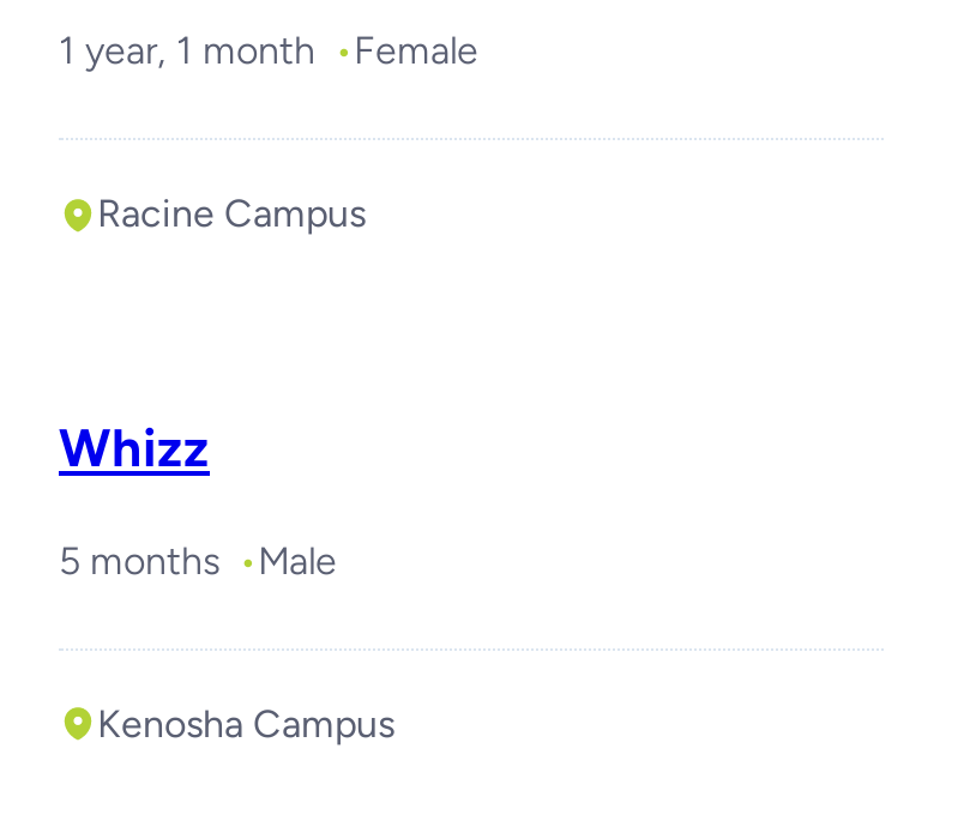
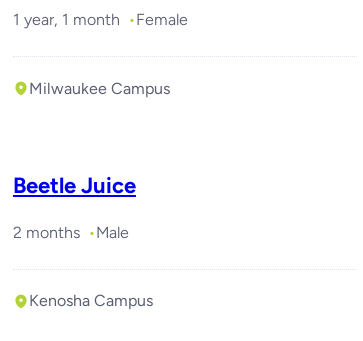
[97,191,366,237] Racine Campus -> [29,79,170,98] Milwaukee Campus
[59,414,210,479] Whizz -> [13,172,136,199] Beetle Juice
[59,537,337,582] 5 months Male -> [13,223,129,242] 2 months Male

